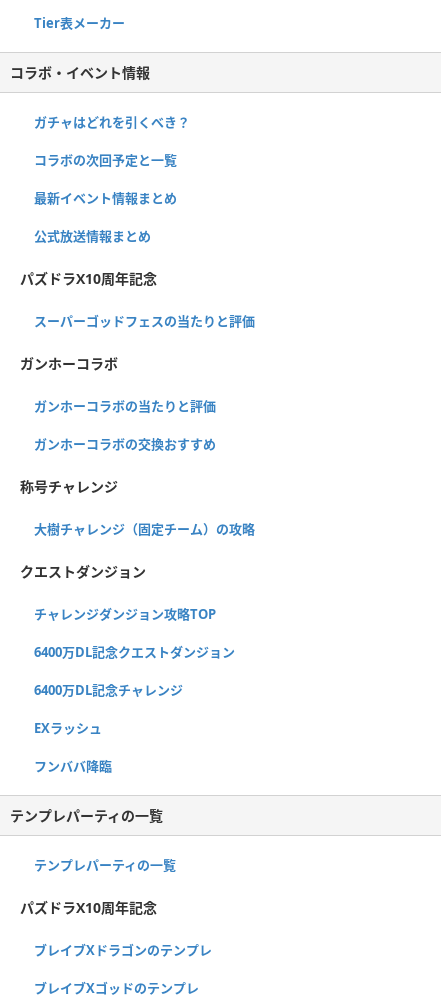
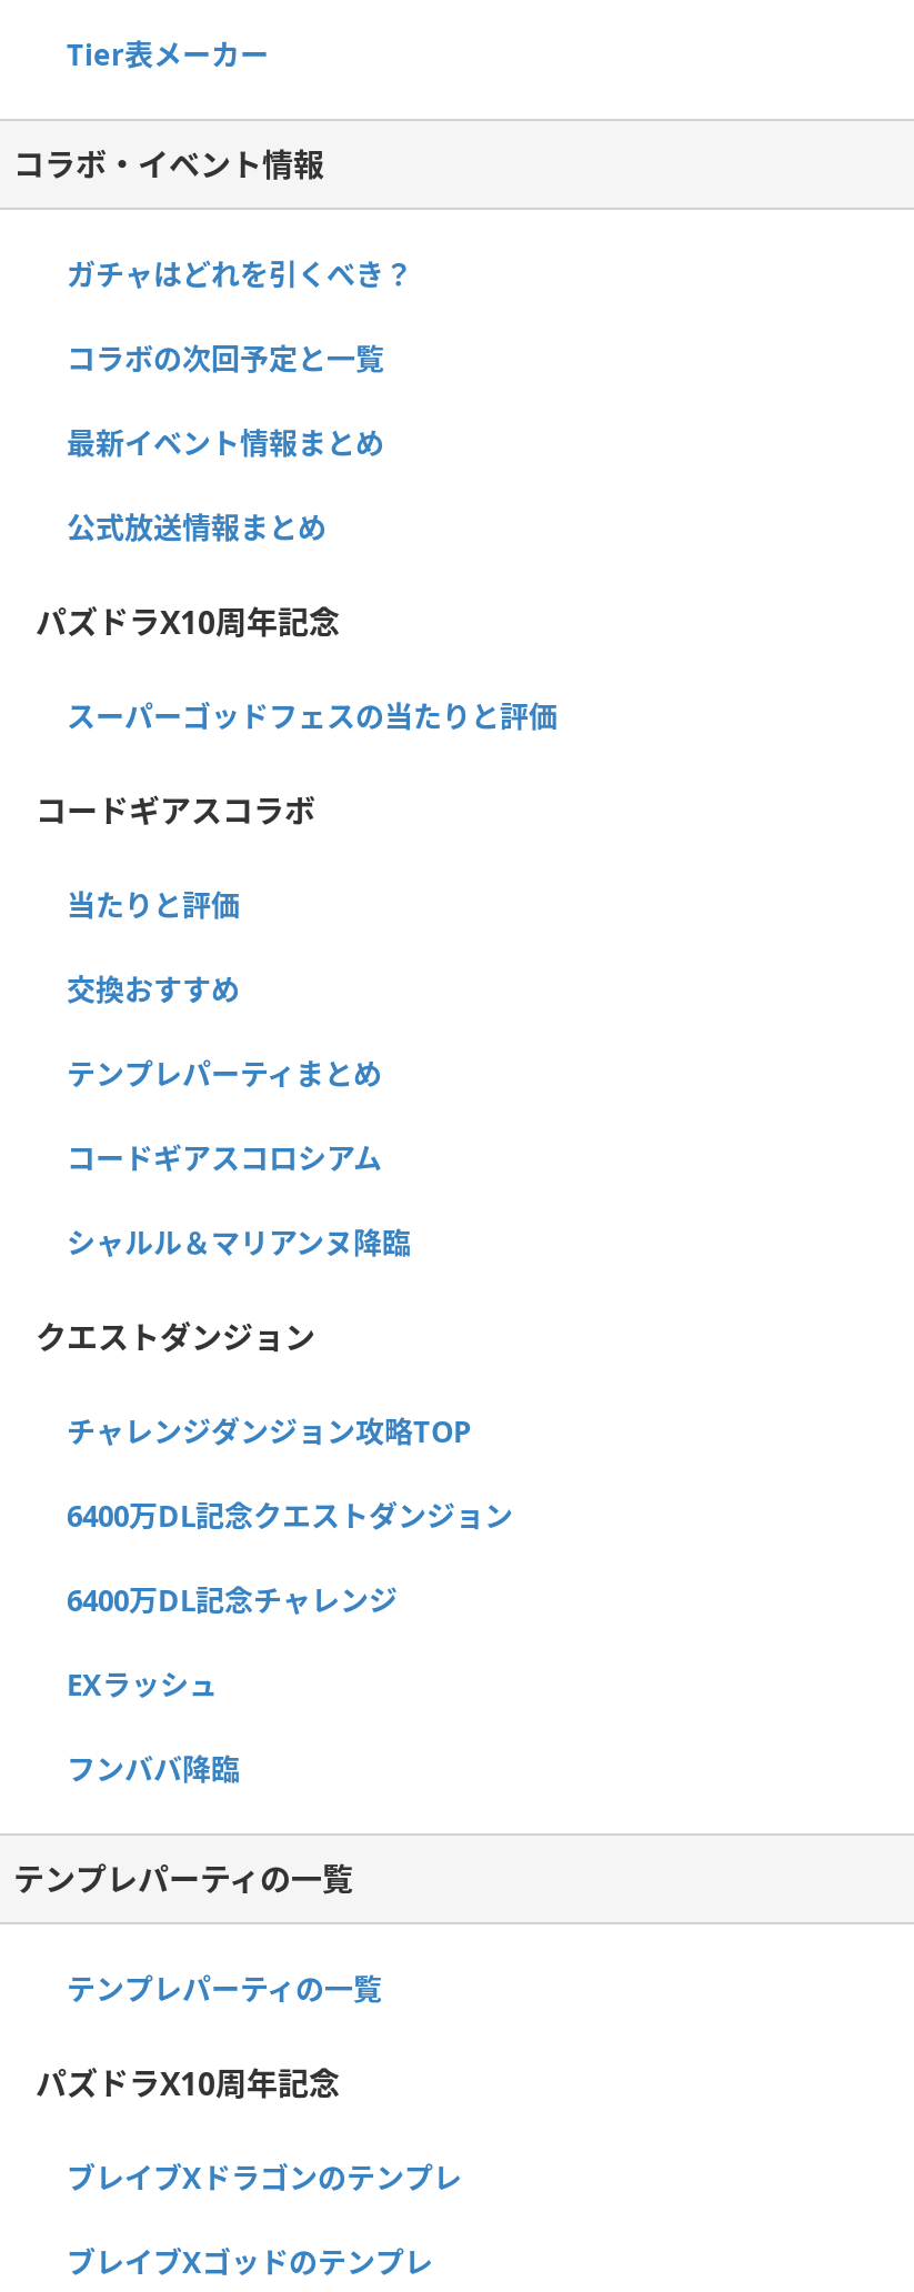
[20,354,255,538] ガンホーコラボ | ガンホーコラボの当たりと評価 | ガンホーコラボの交換おすすめ | 称号チャレンジ | 大樹チャレンジ（固定チーム）の攻略 -> [36,789,411,1262] コードギアスコラボ | 当たりと評価 | 交換おすすめ | テンプレパーティまとめ | コードギアスコロシアム | シャルル＆マリアンヌ降臨

